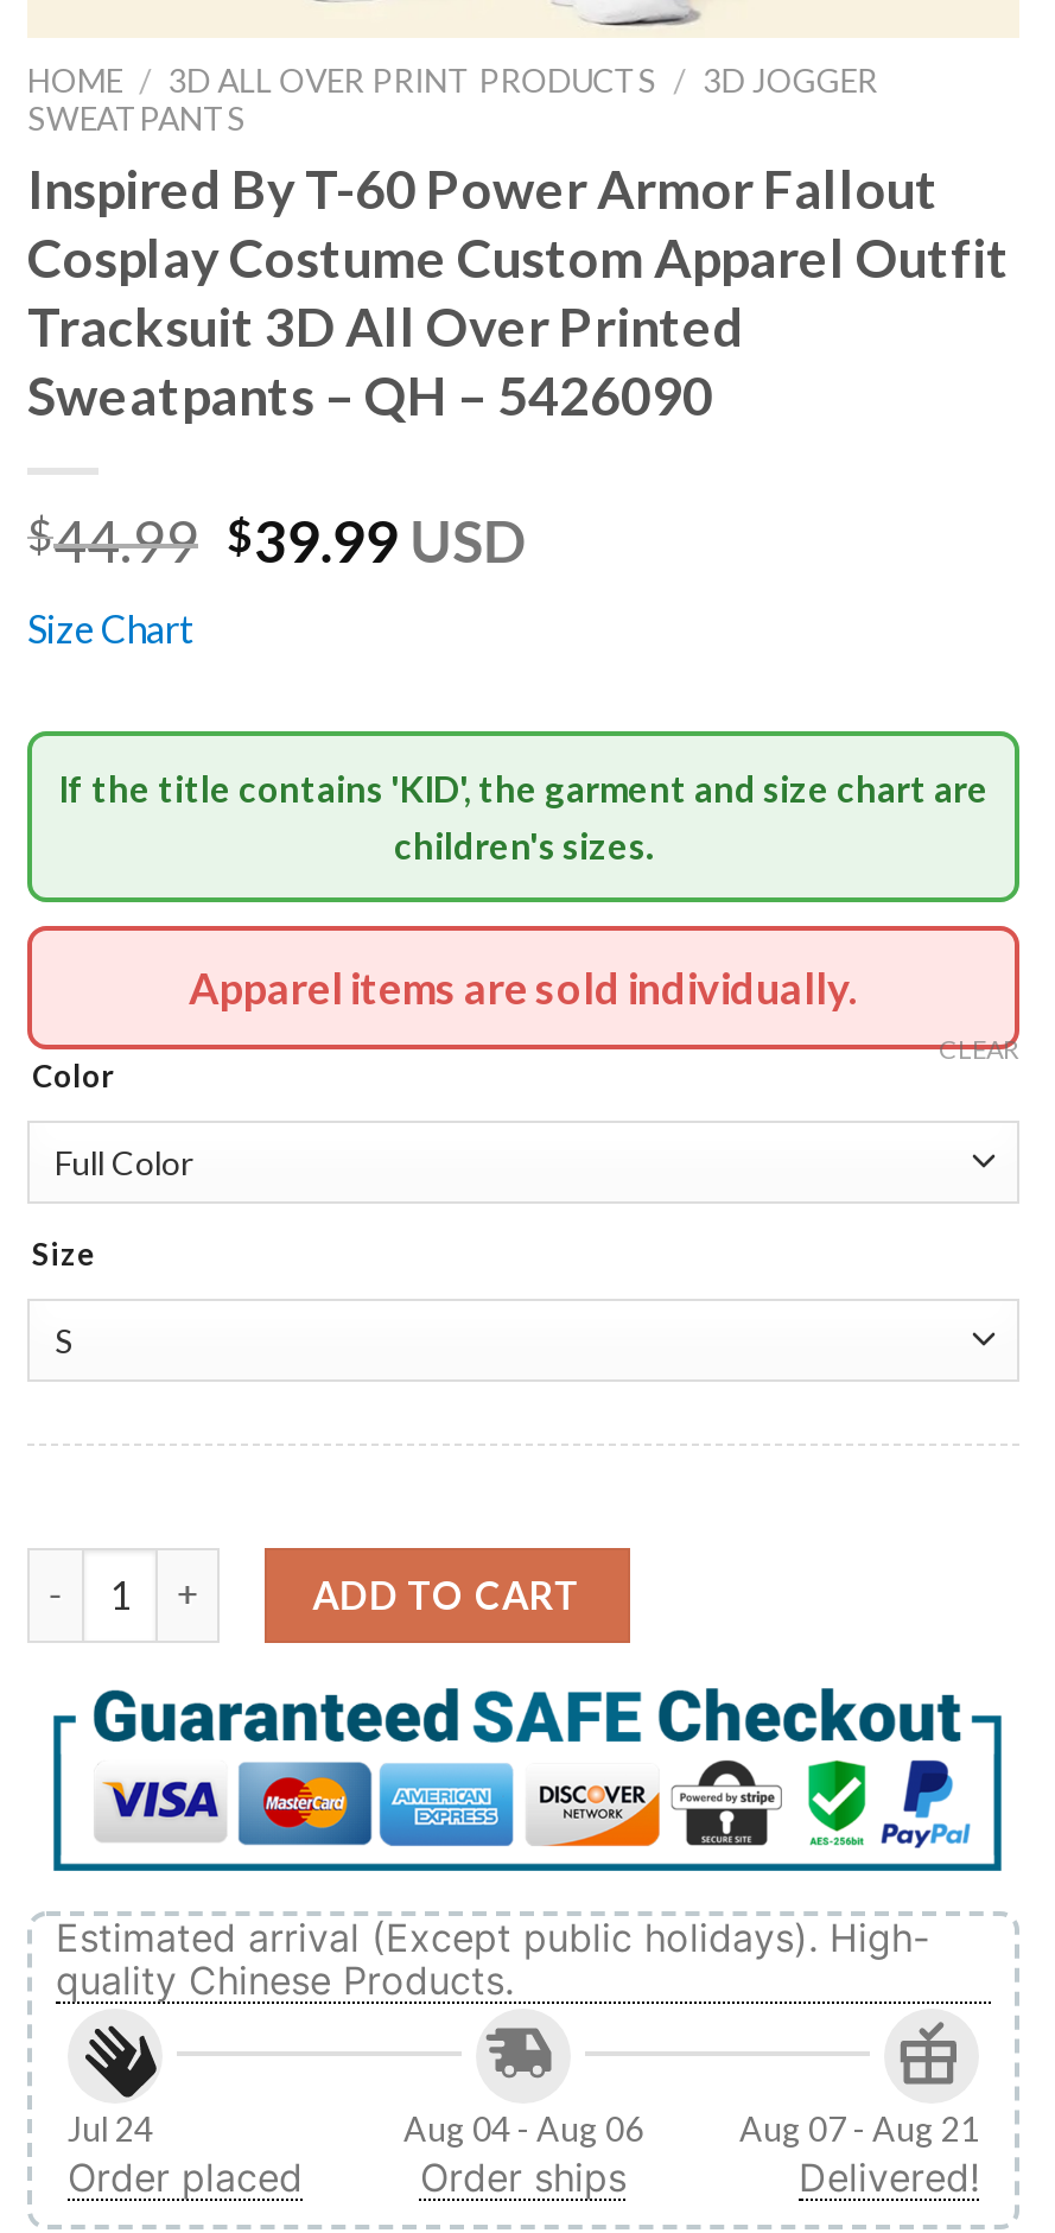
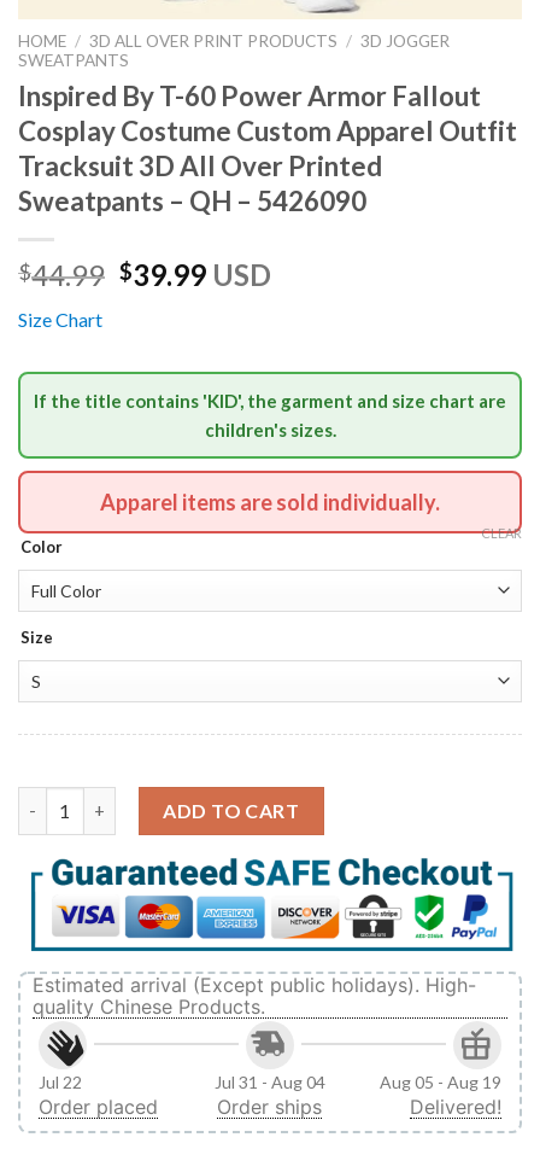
[68,2109,153,2149] Jul 24 -> [39,1072,82,1092] Jul 22
[403,2109,643,2149] Aug 04 - Aug 06 -> [215,1072,325,1092] Jul 31 - Aug 04
[739,2109,979,2149] Aug 07 - Aug 21 -> [380,1072,501,1092] Aug 05 - Aug 19

